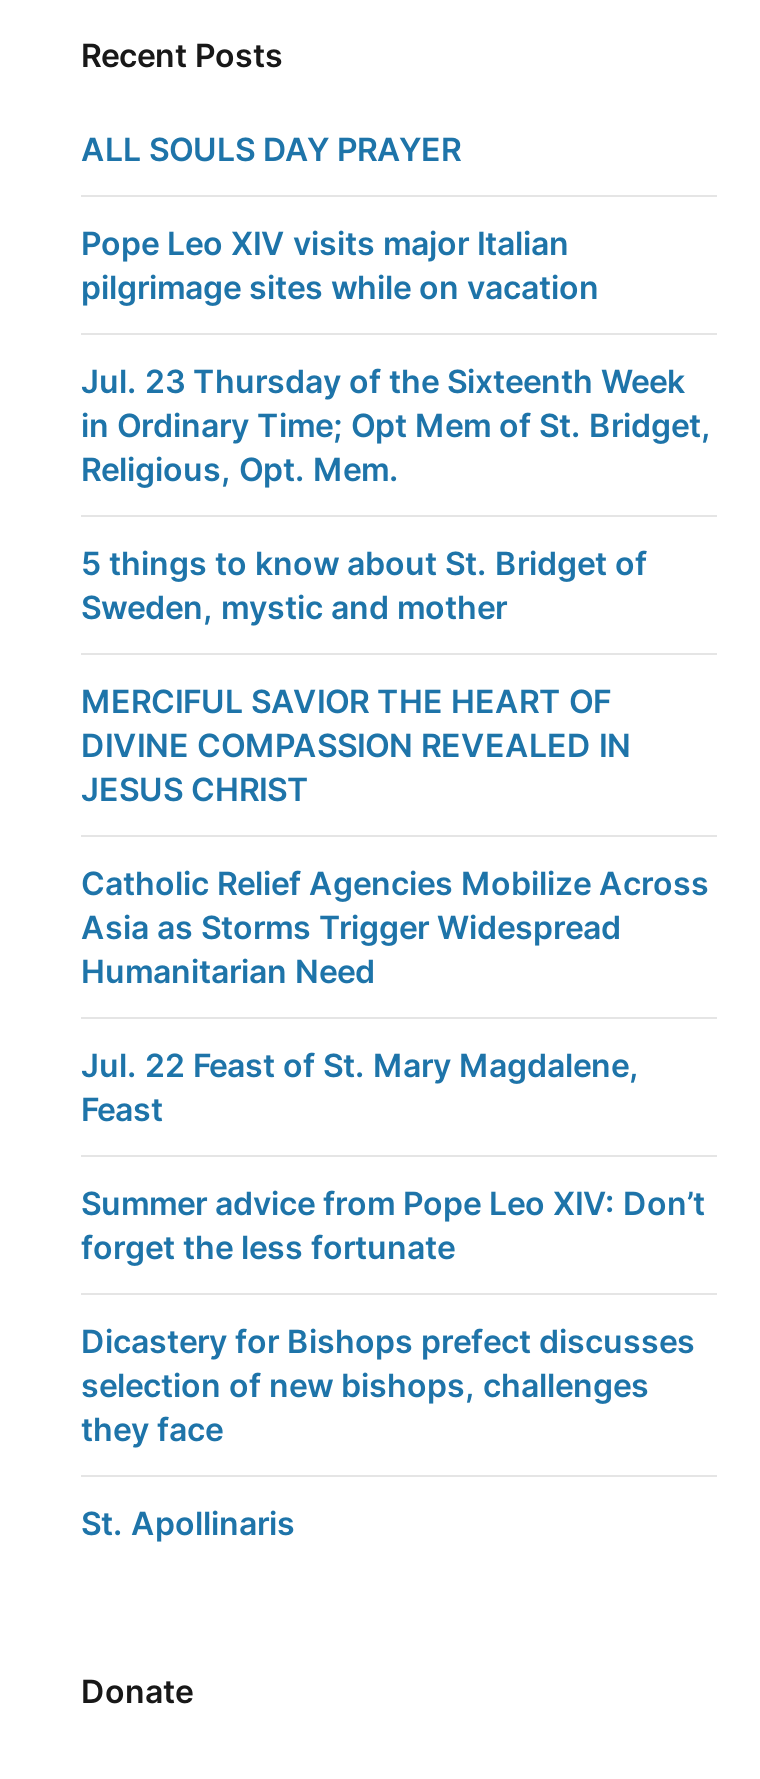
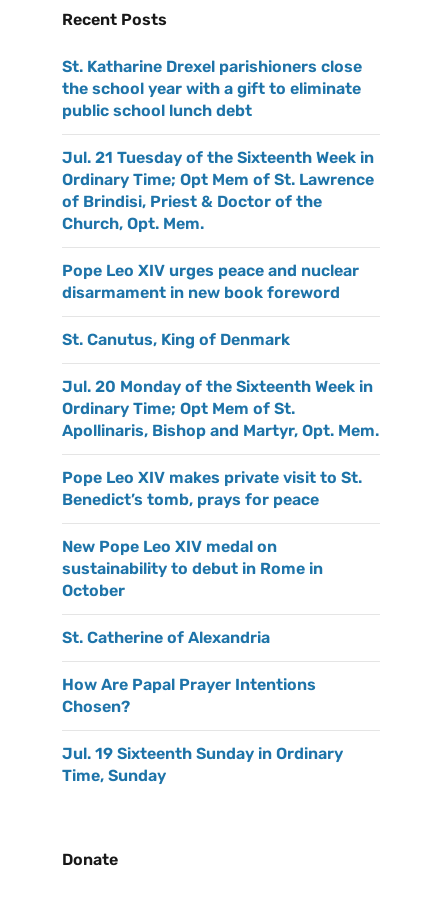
[81,128,461,168] ALL SOULS DAY PRAYER -> [62,57,362,120] St. Katharine Drexel parishioners close | the school year with a gift to eliminate | public school lunch debt
[81,222,599,306] Pope Leo XIV visits major Italian | pilgrimage sites while on vacation -> [62,148,374,233] Jul. 21 Tuesday of the Sixteenth Week in | Ordinary Time; Opt Mem of St. Lawrence | of Brindisi, Priest & Doctor of the | Church, Opt. Mem.
[81,360,711,488] Jul. 23 Thursday of the Sixteenth Week | in Ordinary Time; Opt Mem of St. Bridget, | Religious, Opt. Mem. -> [62,261,359,302] Pope Leo XIV urges peace and nuclear | disarmament in new book foreword
[81,542,647,626] 5 things to know about St. Bridget of | Sweden, mystic and mother -> [62,330,290,349] St. Canutus, King of Denmark
[81,680,631,808] MERCIFUL SAVIOR THE HEART OF | DIVINE COMPASSION REVEALED IN | JESUS CHRIST -> [62,377,379,440] Jul. 20 Monday of the Sixteenth Week in | Ordinary Time; Opt Mem of St. | Apollinaris, Bishop and Martyr, Opt. Mem.
[81,862,709,990] Catholic Relief Agencies Mobilize Across | Asia as Storms Trigger Widespread | Humanitarian Need -> [62,468,362,509] Pope Leo XIV makes private visit to St. | Benedict’s tomb, prays for peace
[81,1044,639,1128] Jul. 22 Feast of St. Mary Magdalene, | Feast -> [62,537,323,600] New Pope Leo XIV medal on | sustainability to debut in Rome in | October
[81,1182,705,1266] Summer advice from Pope Leo XIV: Don’t | forget the less fortunate -> [62,628,270,647] St. Catherine of Alexandria
[81,1320,695,1448] Dicastery for Bishops prefect discusses | selection of new bishops, challenges | they face -> [62,675,316,716] How Are Papal Prayer Intentions | Chosen?
[81,1502,295,1542] St. Apollinaris -> [62,744,343,785] Jul. 19 Sixteenth Sunday in Ordinary | Time, Sunday

